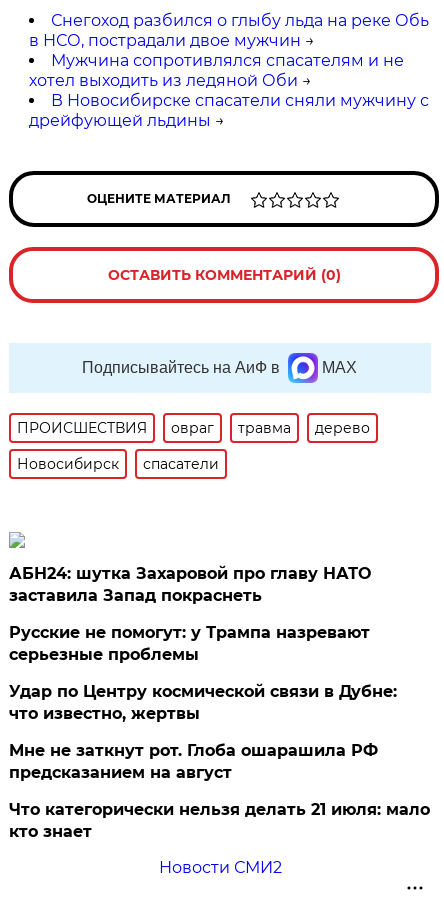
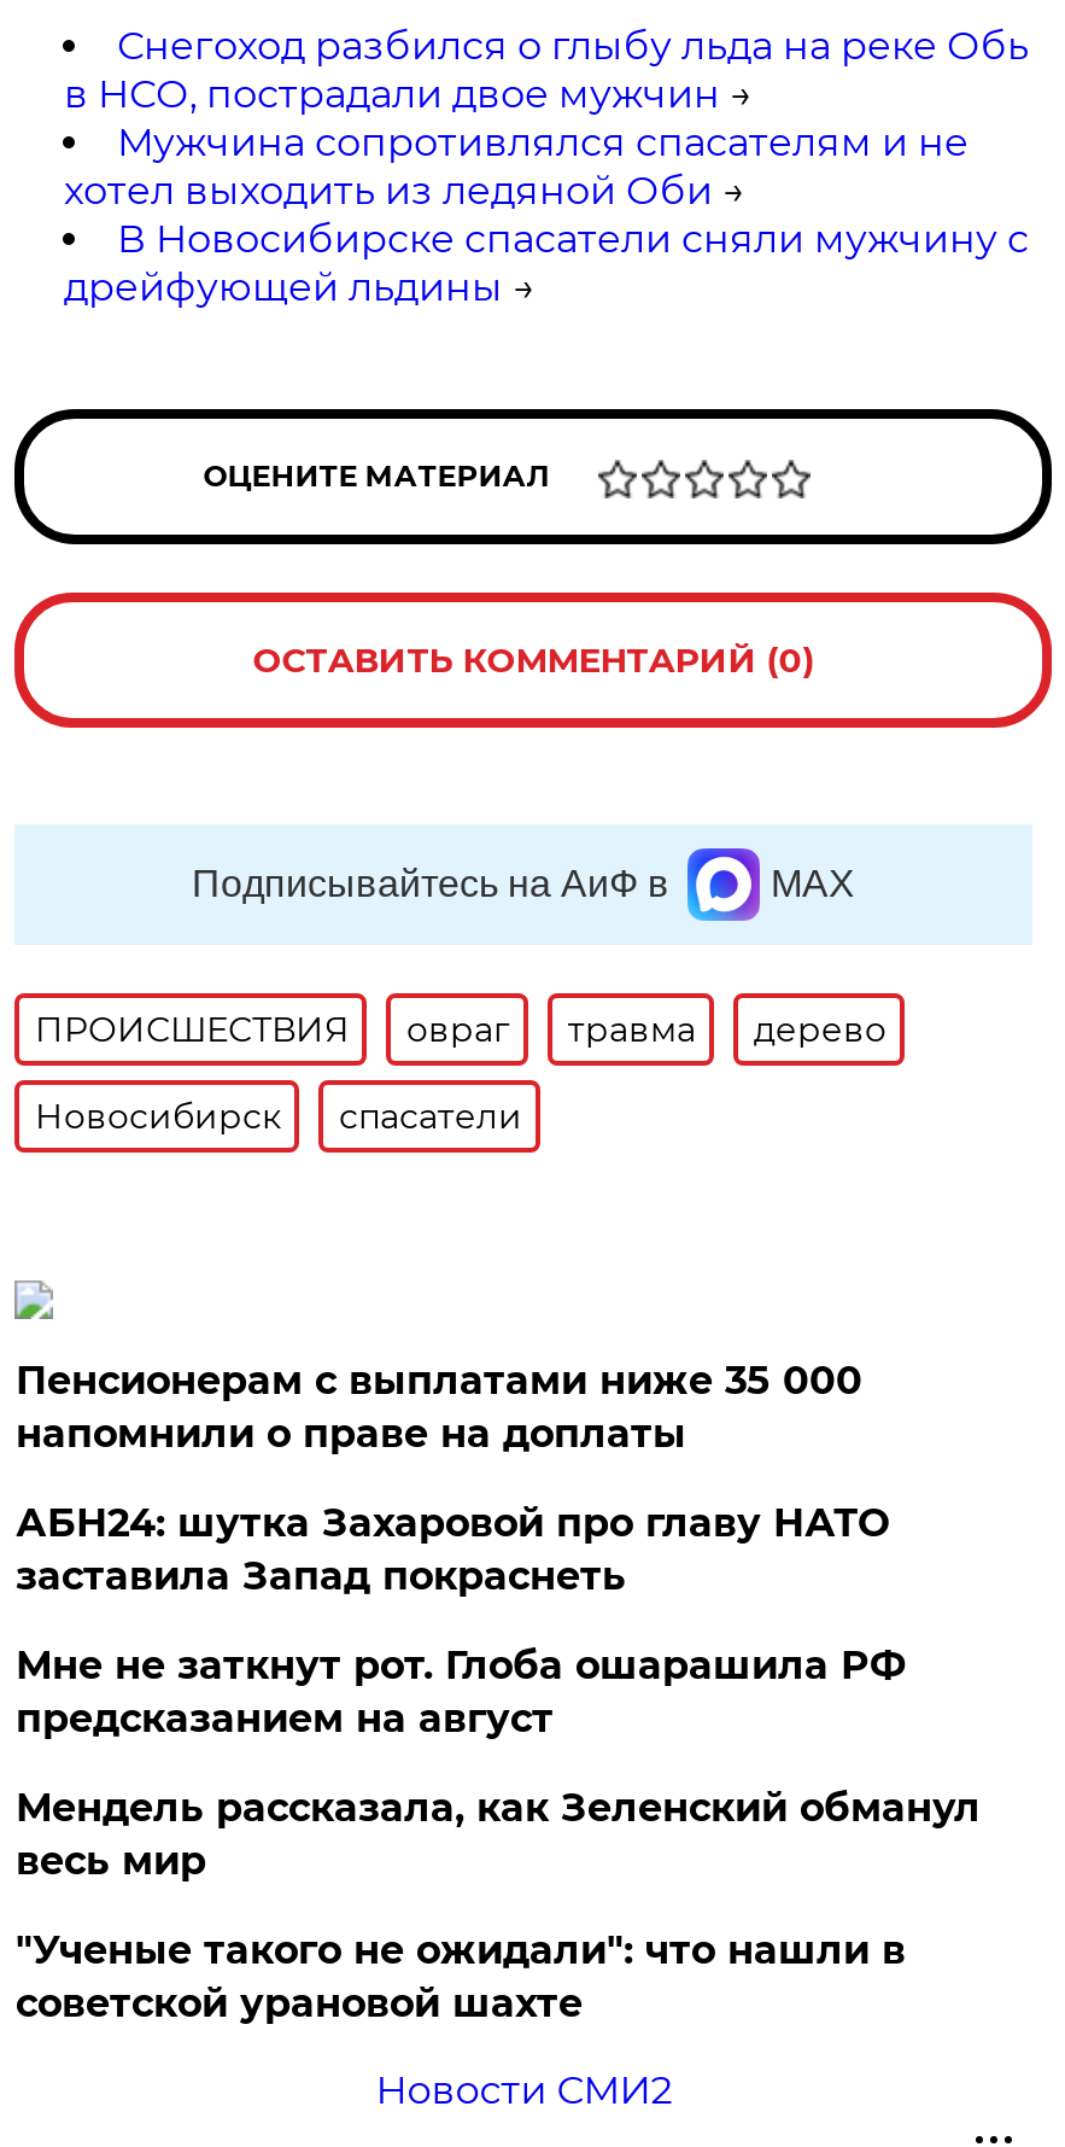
none -> [15,1357,862,1456] Пенсионерам с выплатами ниже 35 000 | напомнили о праве на доплаты
moved [9,564,371,605] -> [15,1500,889,1599]: АБН24: шутка Захаровой про главу НАТО | заставила Запад покраснеть
[9,623,397,723] Русские не помогут: у Трампа назревают | серьезные проблемы | Удар по Центру космической связи в Дубне: | что известно, жертвы -> none
moved [9,741,378,782] -> [15,1642,906,1741]: Мне не заткнут рот. Глоба ошарашила РФ | предсказанием на август
[9,800,430,841] Что категорически нельзя делать 21 июля: мало | кто знает -> [15,1785,980,2026] Мендель рассказала, как Зеленский обманул | весь мир | "Ученые такого не ожидали": что нашли в | советской урановой шахте

